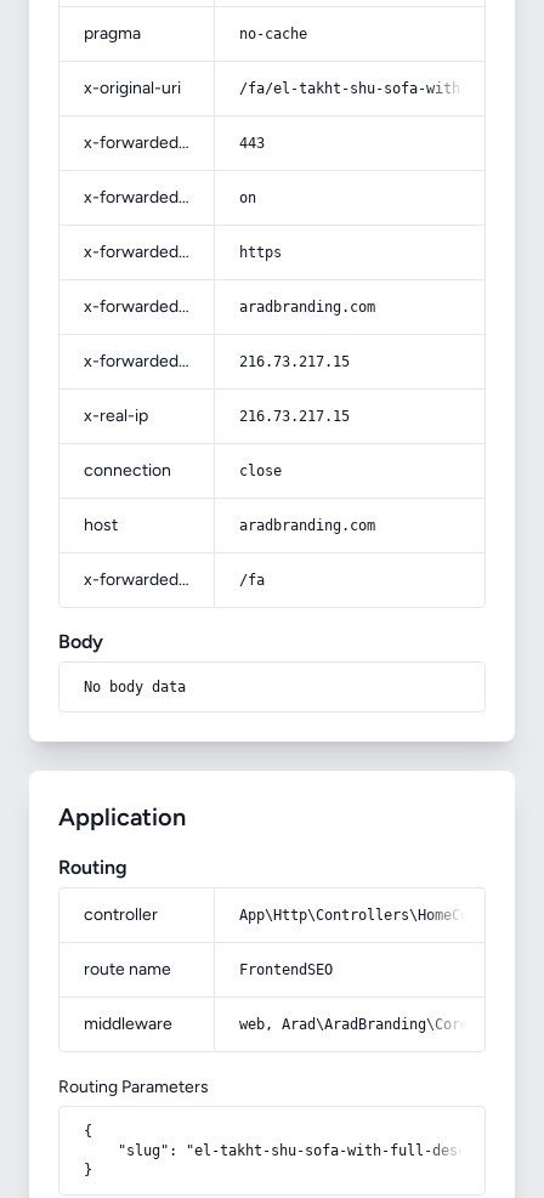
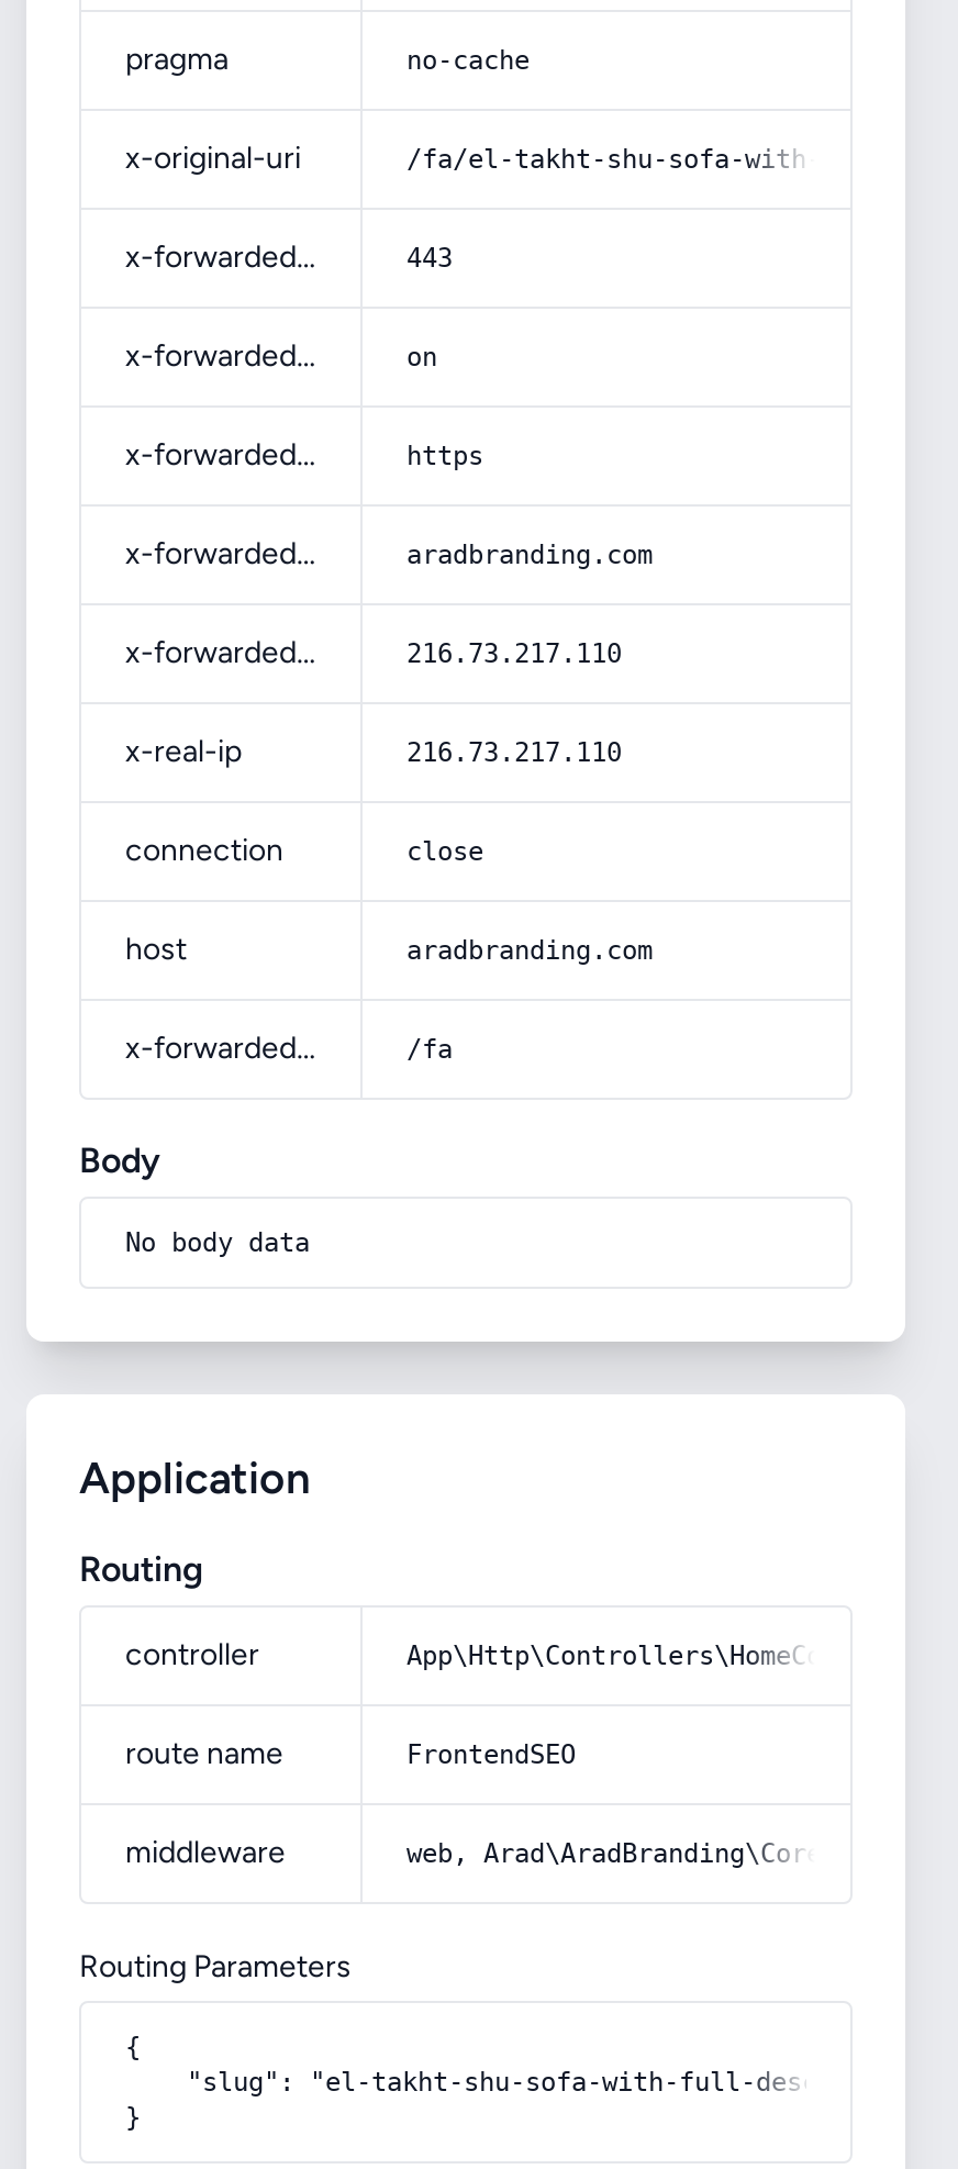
[239,353,350,370] 216.73.217.15 -> [406,638,622,669] 216.73.217.110
[239,408,350,425] 216.73.217.15 -> [406,737,622,768] 216.73.217.110

